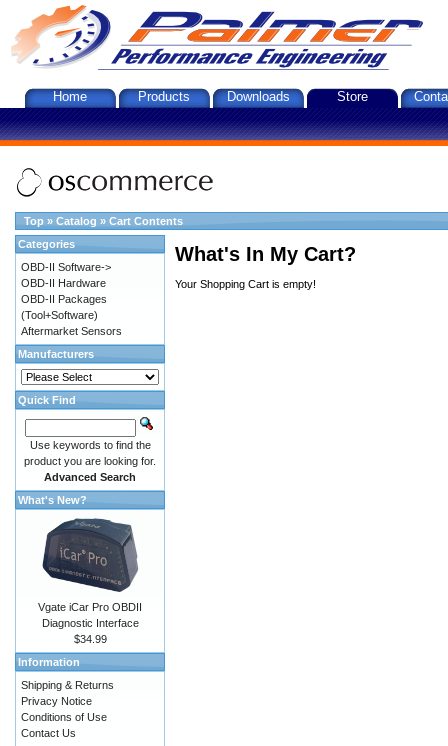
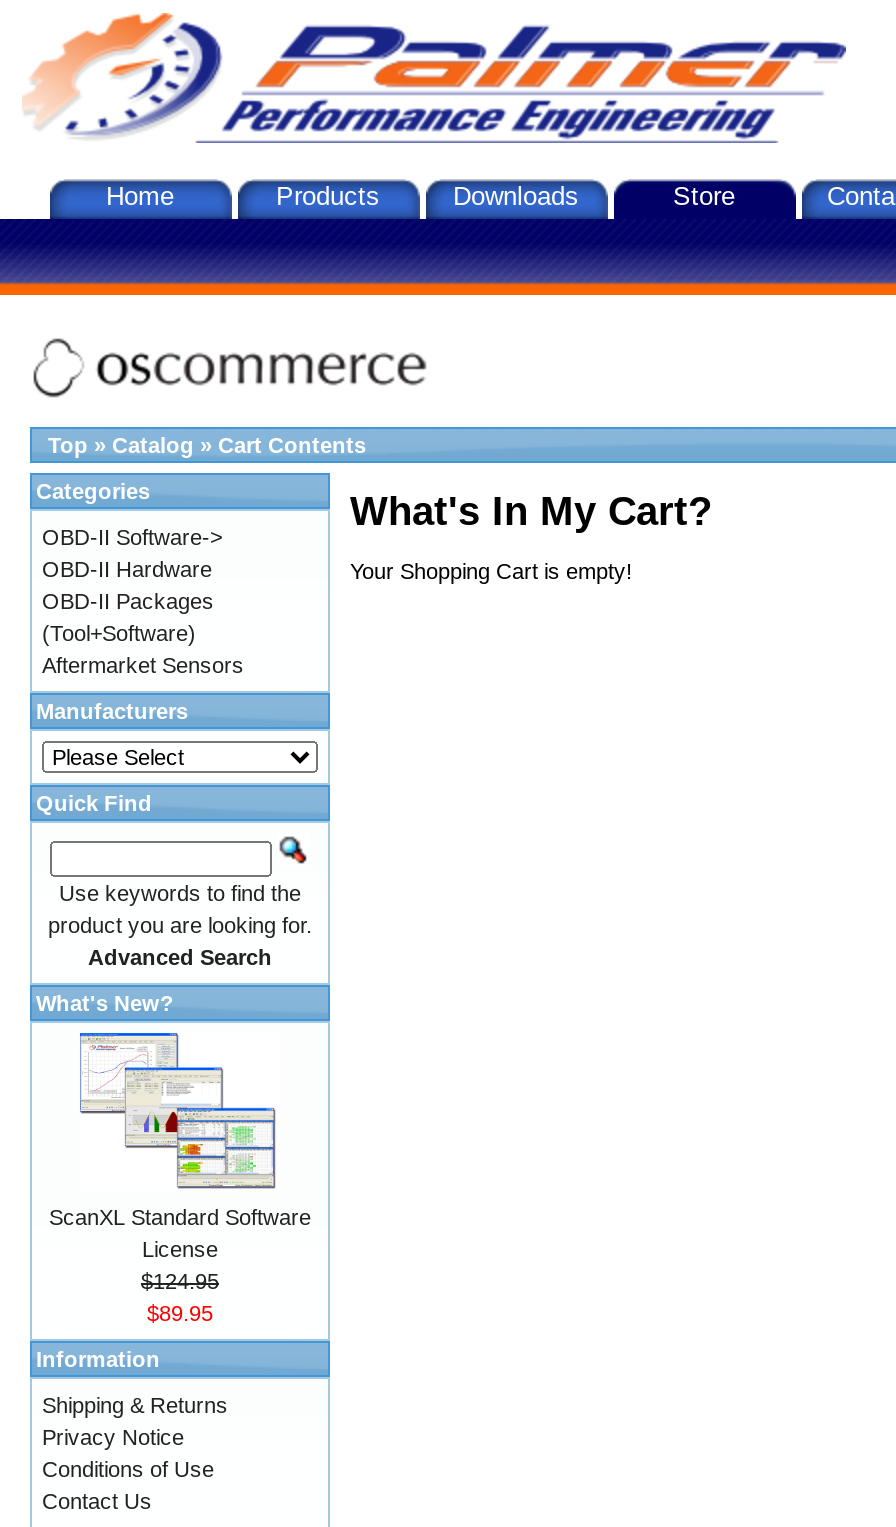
[38,515,142,645] [image] | Vgate iCar Pro OBDII | Diagnostic Interface | $34.99 -> [49,1031,311,1325] [image] | ScanXL Standard Software | License | $124.95 | $89.95

